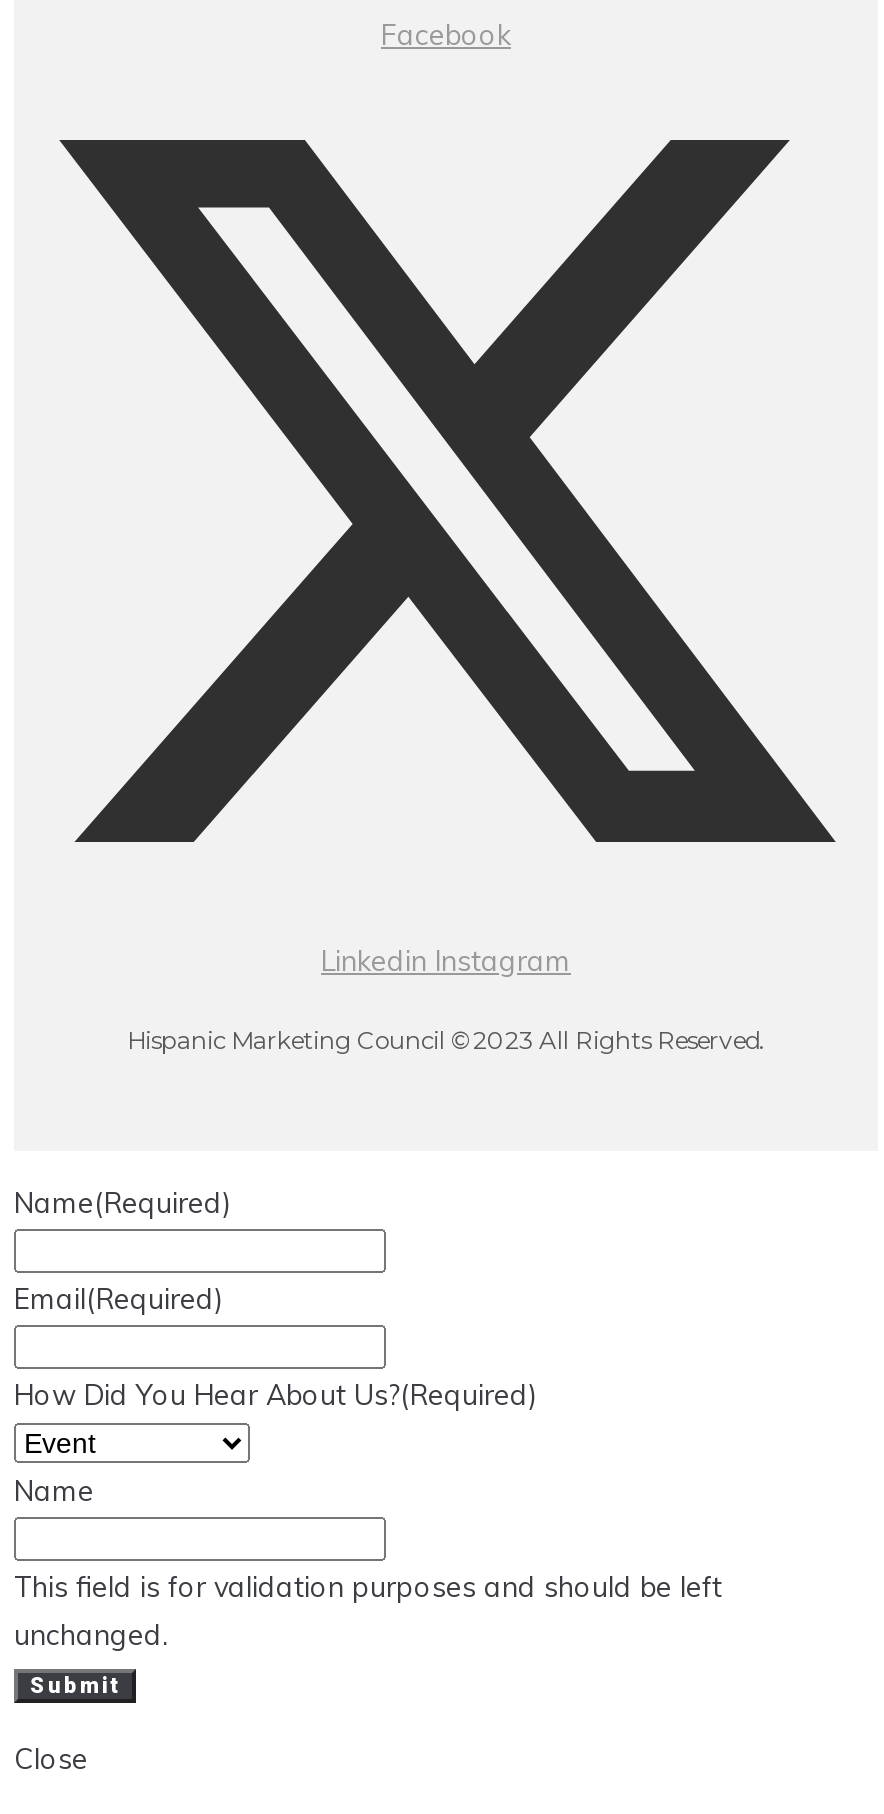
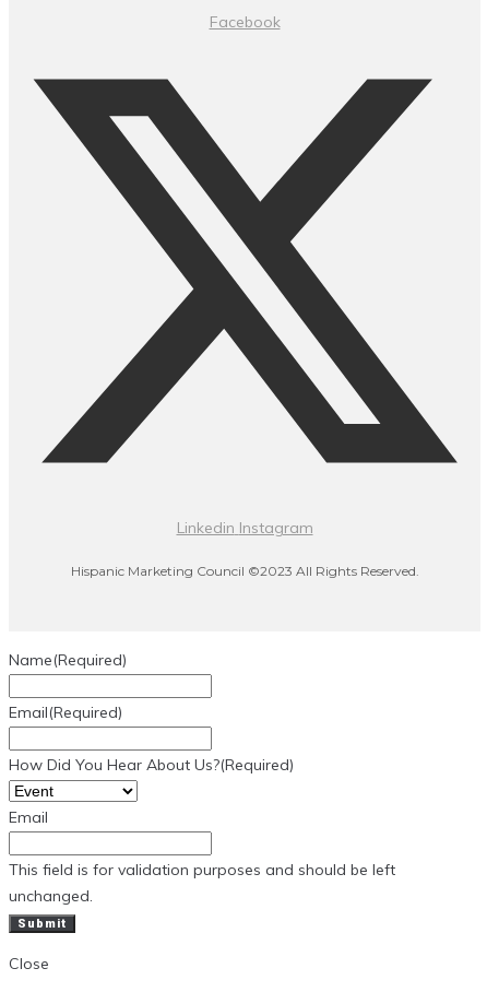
[14,1474,94,1510] Name -> [9,808,48,827] Email

